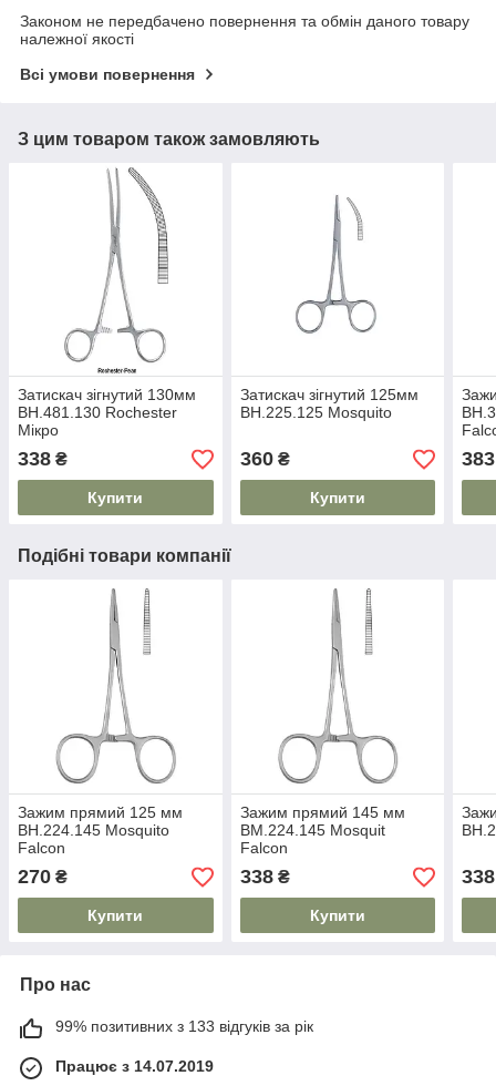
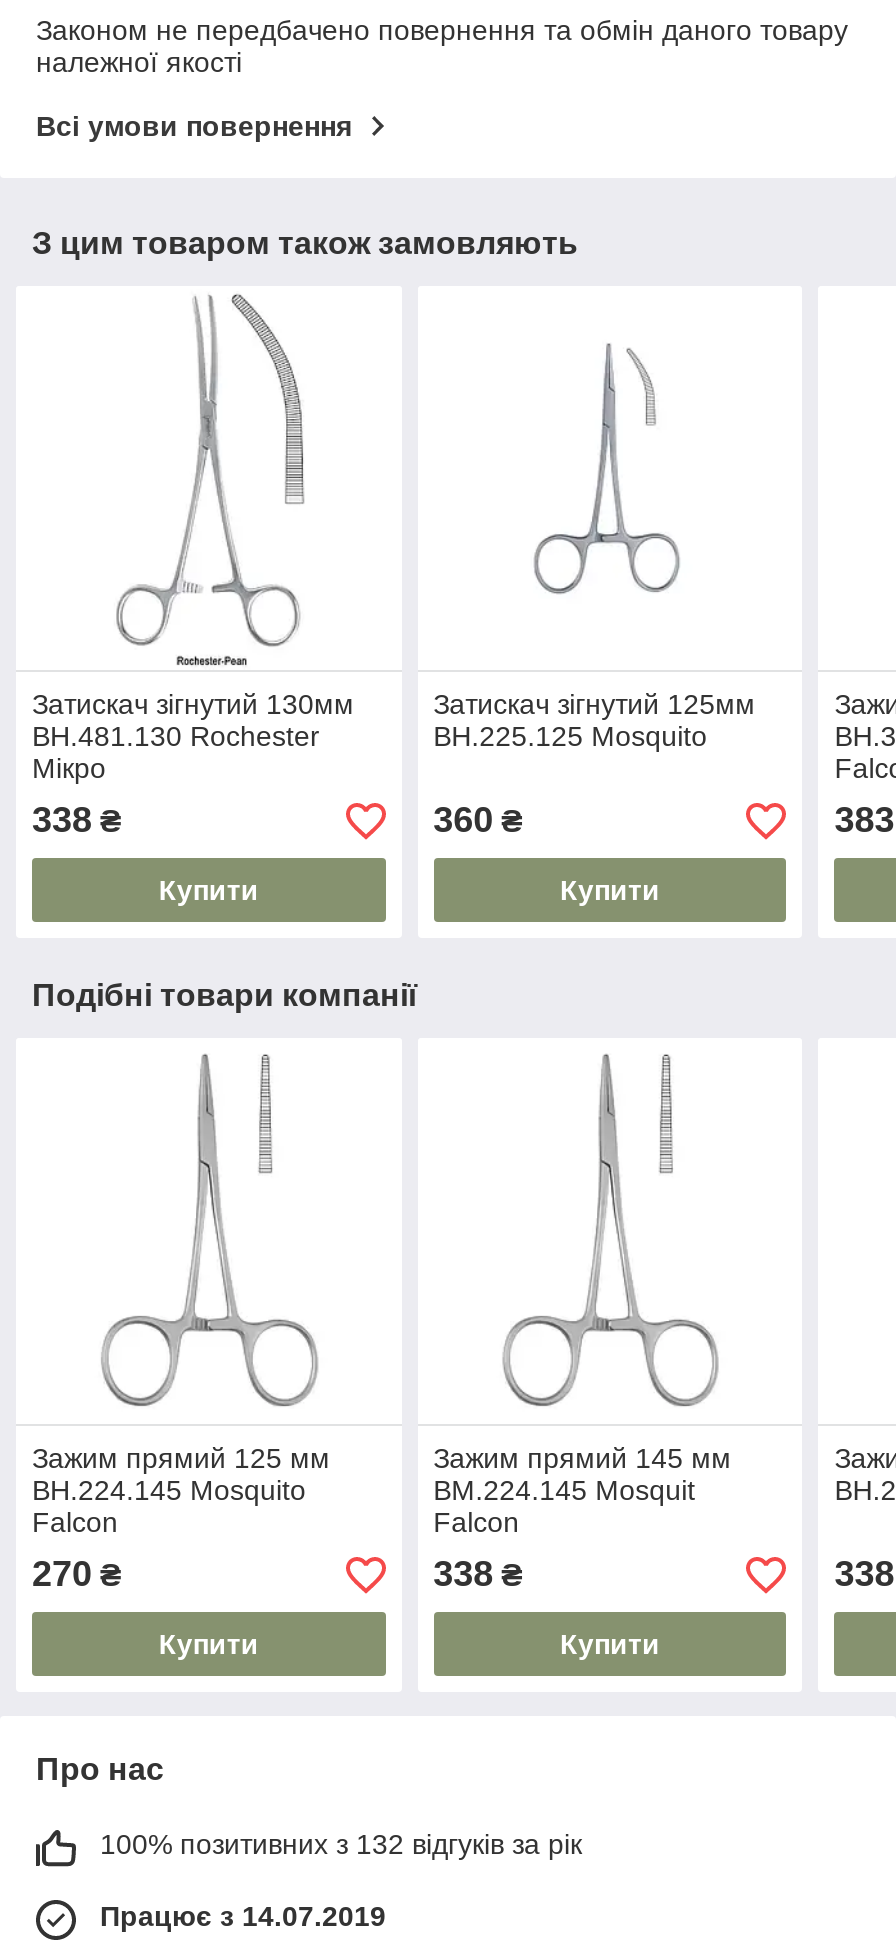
[55,1017,313,1035] 99% позитивних з 133 відгуків за рік -> [100,1828,582,1860] 100% позитивних з 132 відгуків за рік

